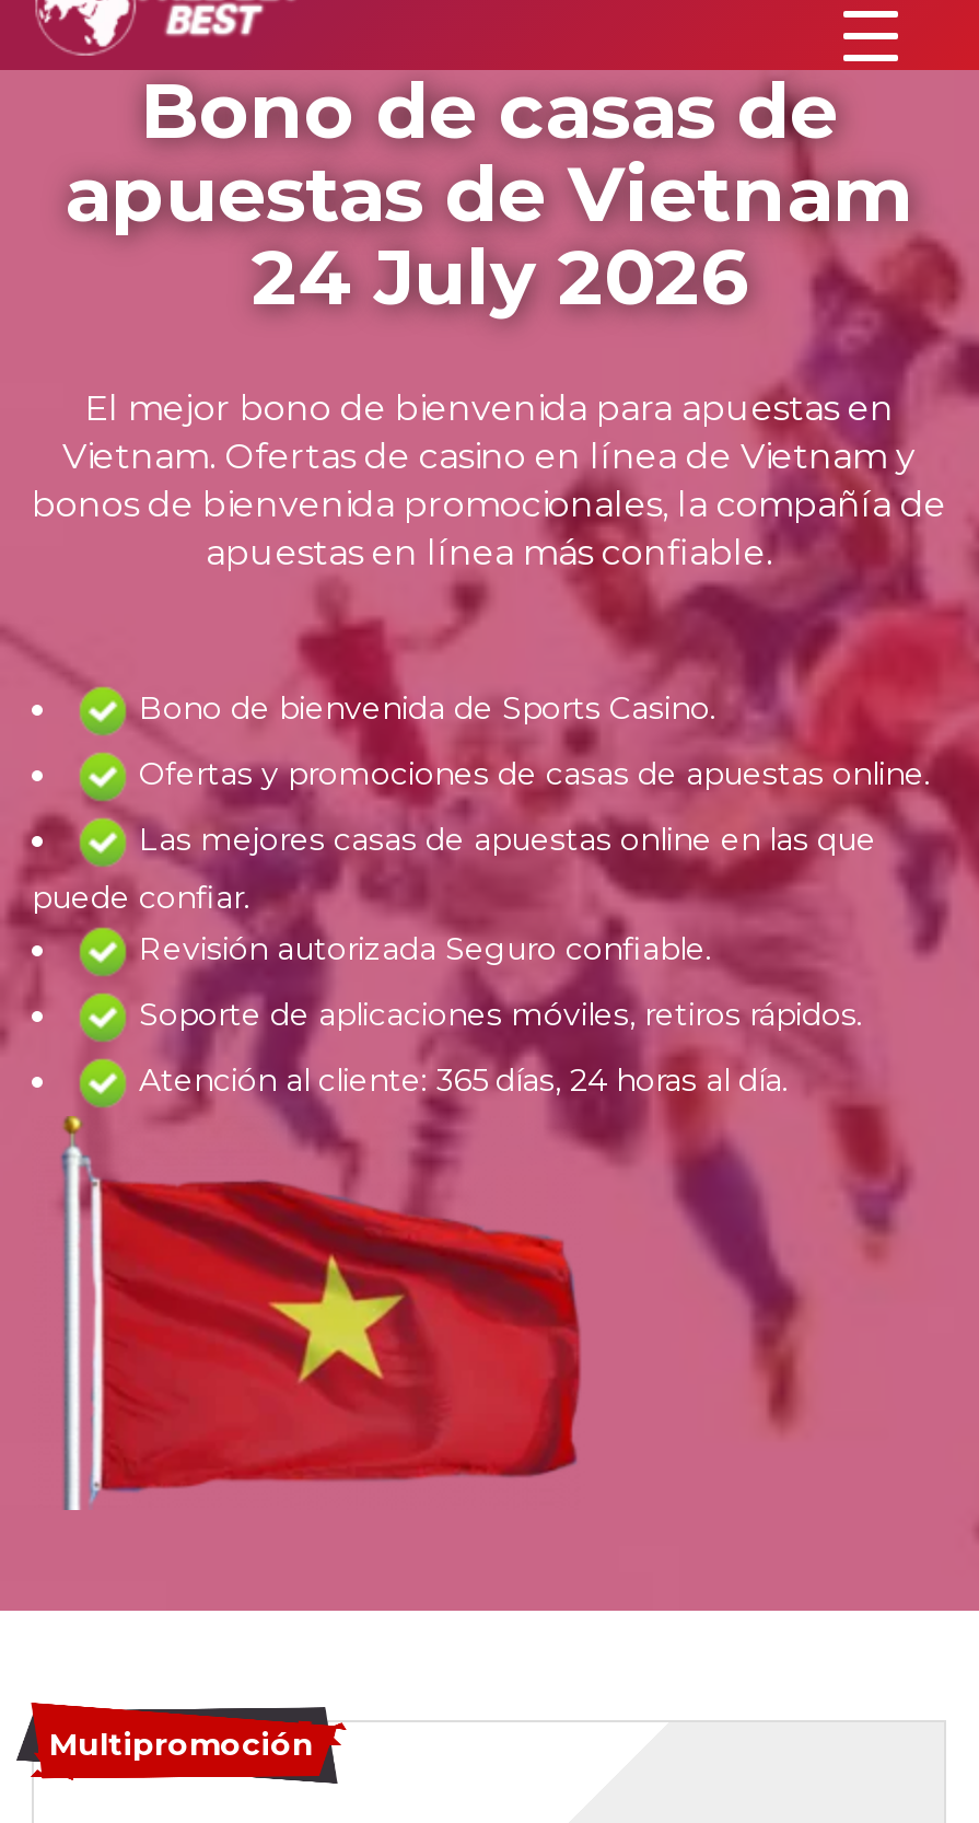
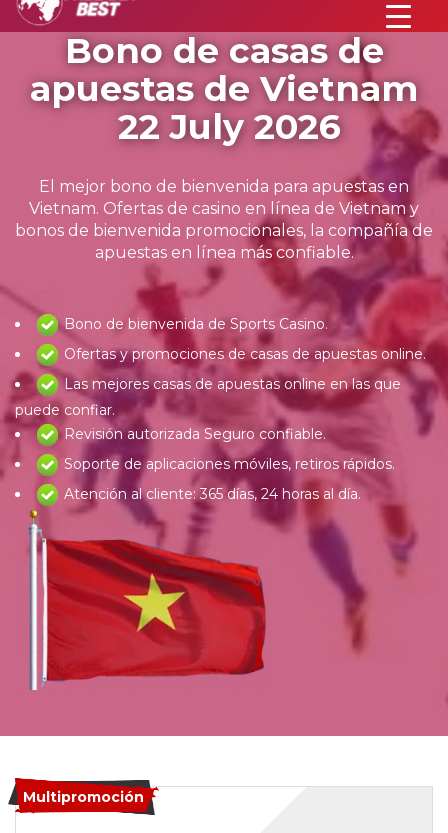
[230,230,748,324] 24 July 2026 -> [107,105,340,148] 22 July 2026

